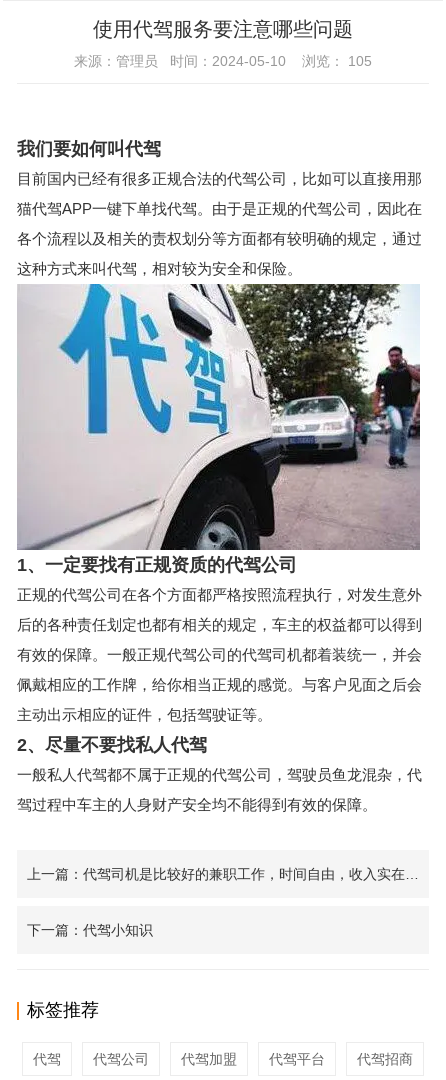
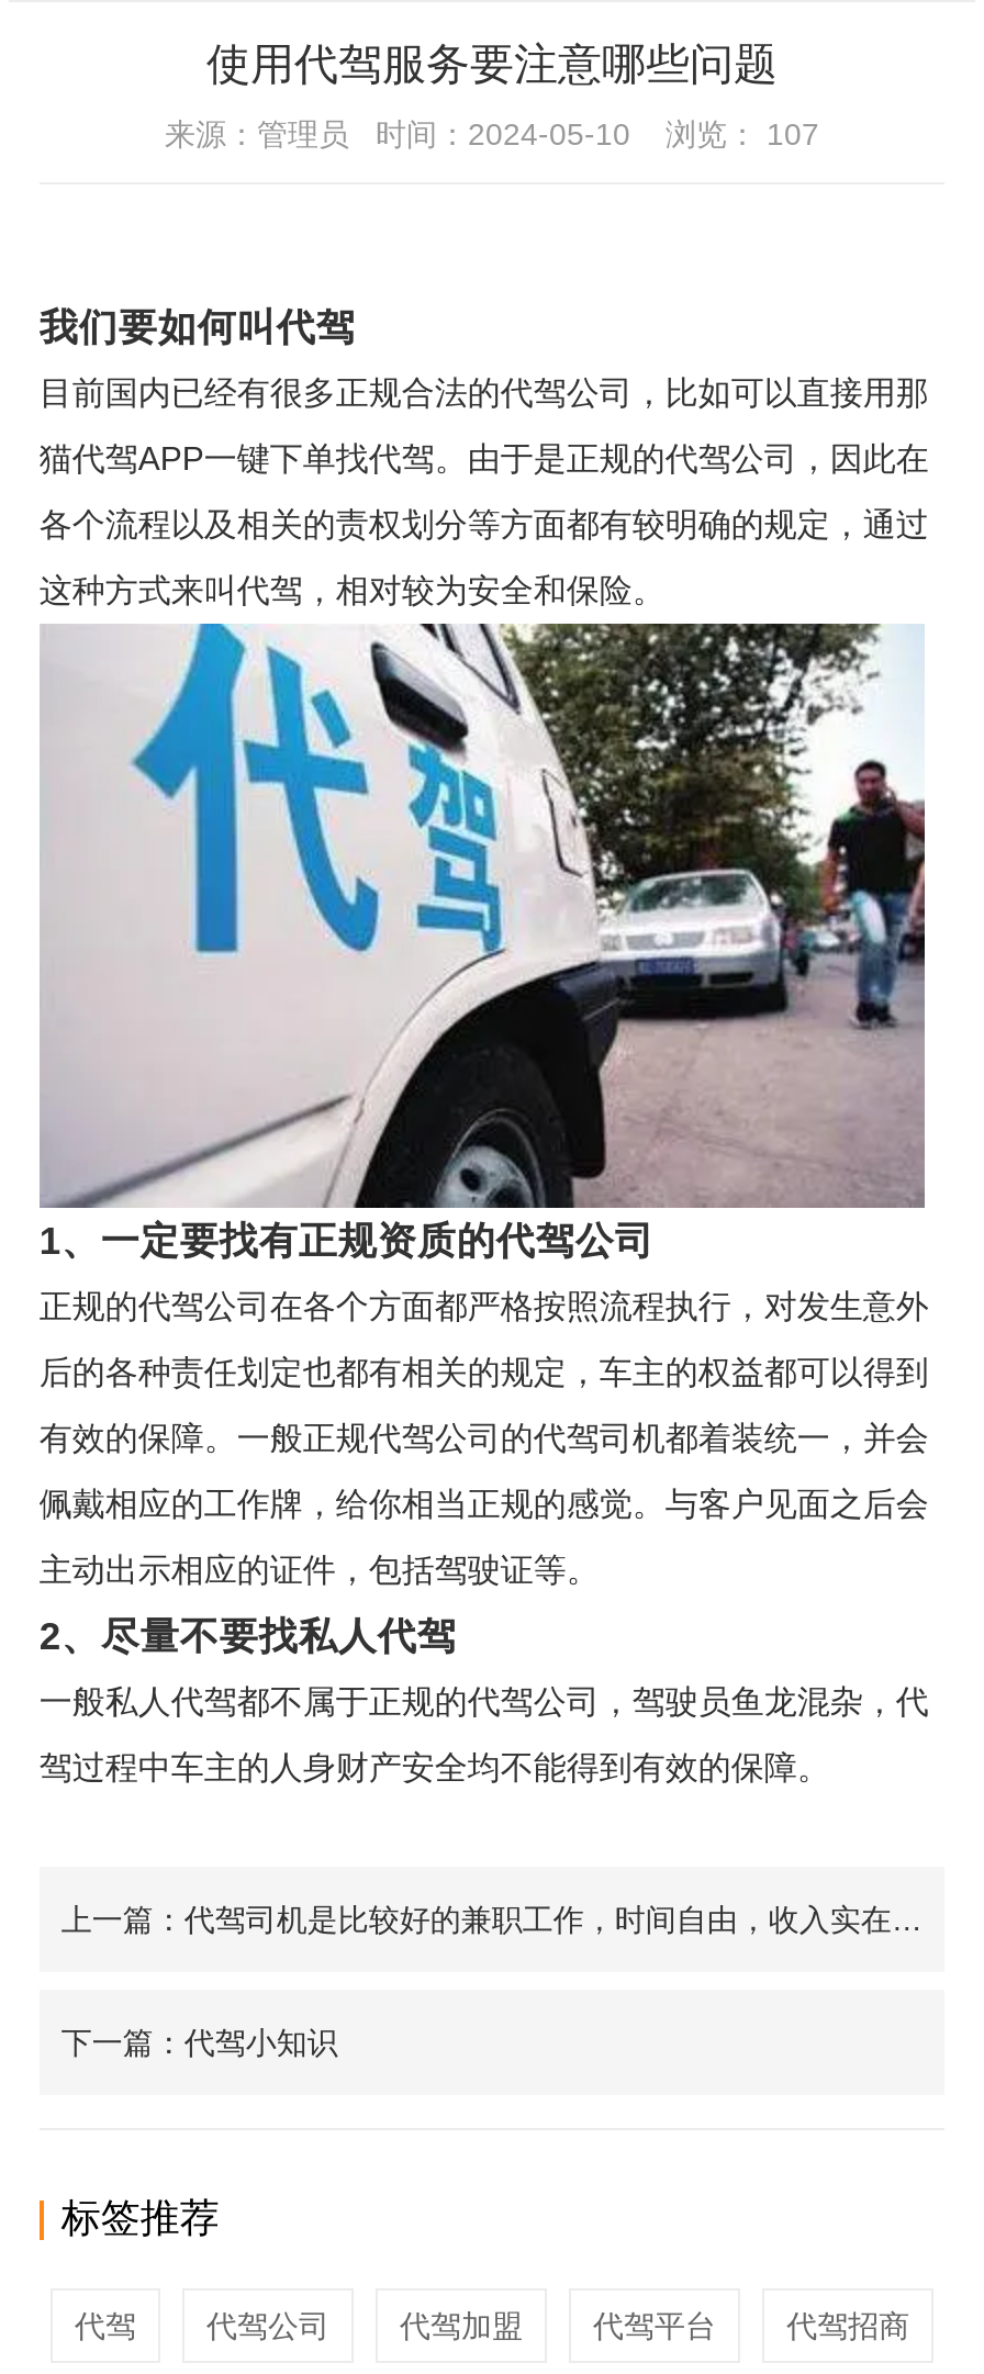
[74,53,372,69] 来源：管理员 时间：2024-05-10 浏览：105 -> [165,116,819,151] 来源：管理员 时间：2024-05-10 浏览：107

